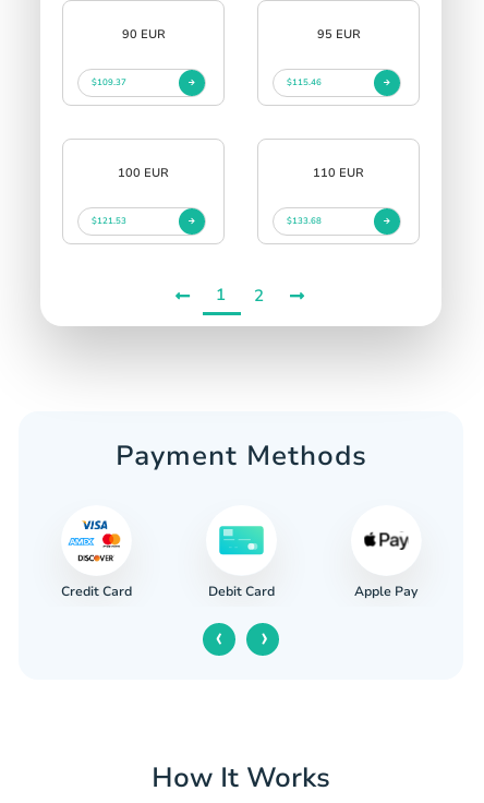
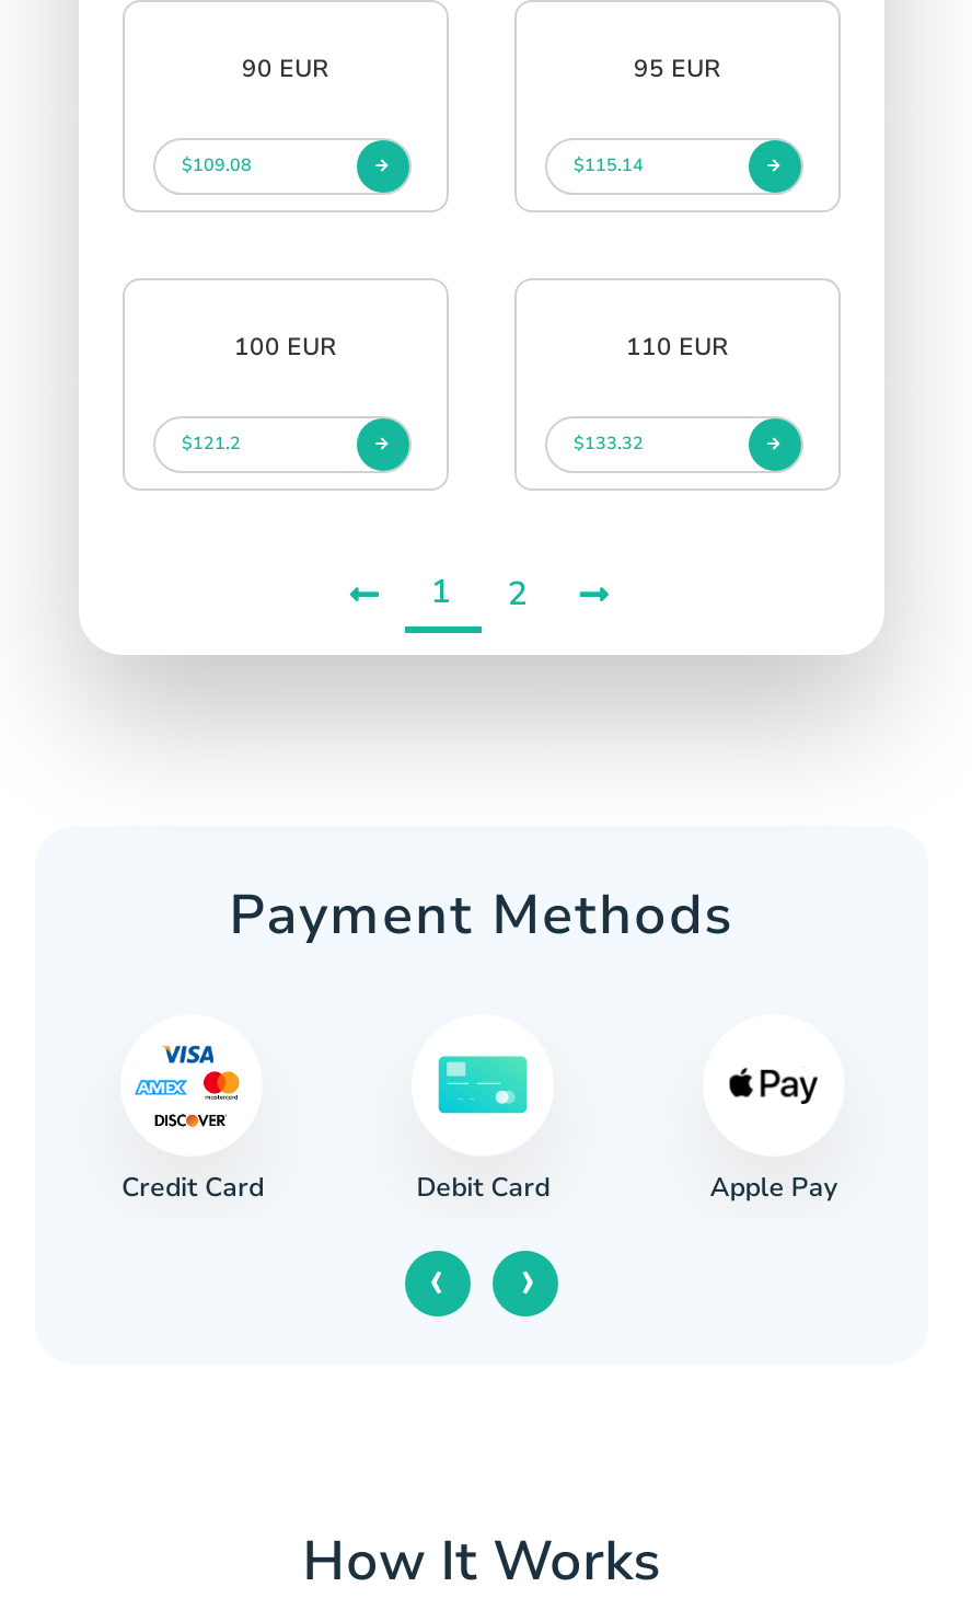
[92,76,126,88] $109.37 -> [182,153,252,177] $109.08
[287,76,322,88] $115.46 -> [574,153,644,177] $115.14
[92,215,126,227] $121.53 -> [182,431,241,455] $121.2
[287,215,322,227] $133.68 -> [574,431,644,455] $133.32

